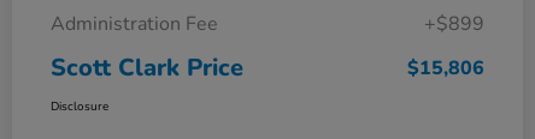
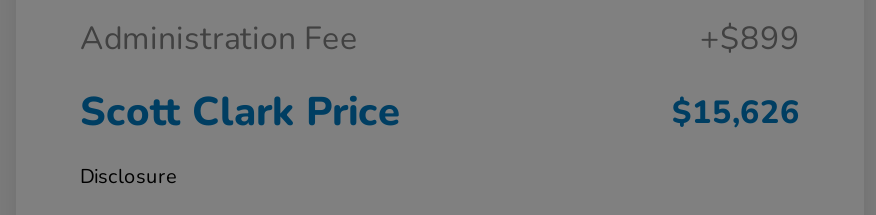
[407,55,484,81] $15,806 -> [672,92,800,136] $15,626

